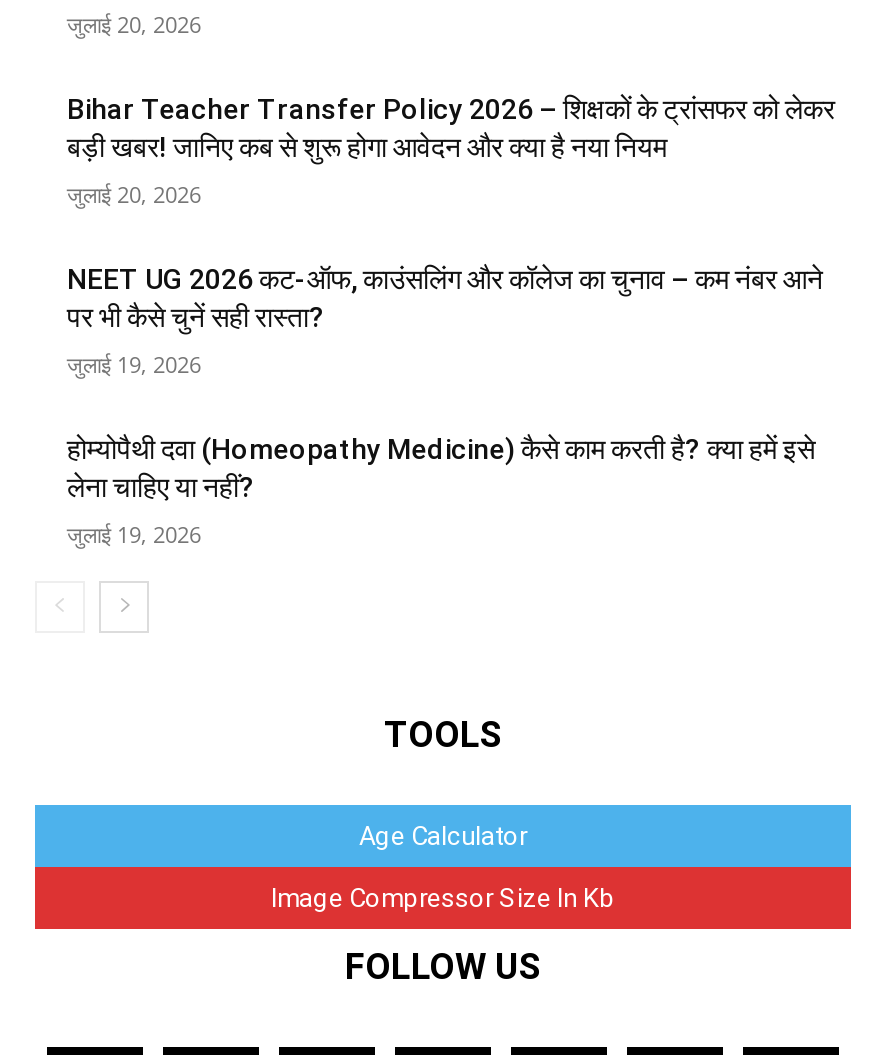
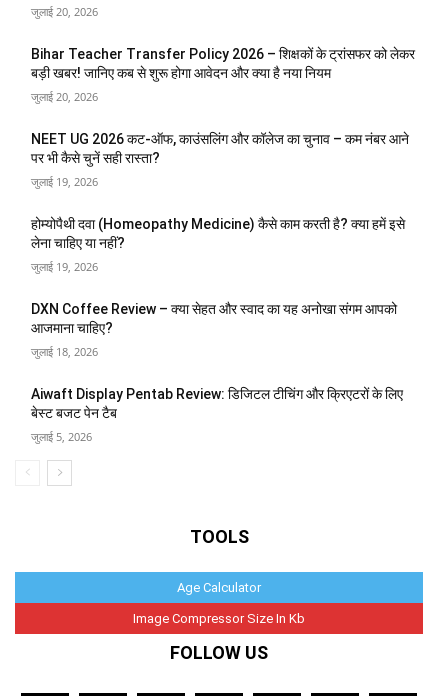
none -> [31,301,403,444] DXN Coffee Review – क्या सेहत और स्वाद का यह अनोखा संगम आपको | आजमाना चाहिए? | जुलाई 18, 2026 | Aiwaft Display Pentab Review: डिजिटल टीचिंग और क्रिएटरों के लिए | बेस्ट बजट पेन टैब | जुलाई 5, 2026

